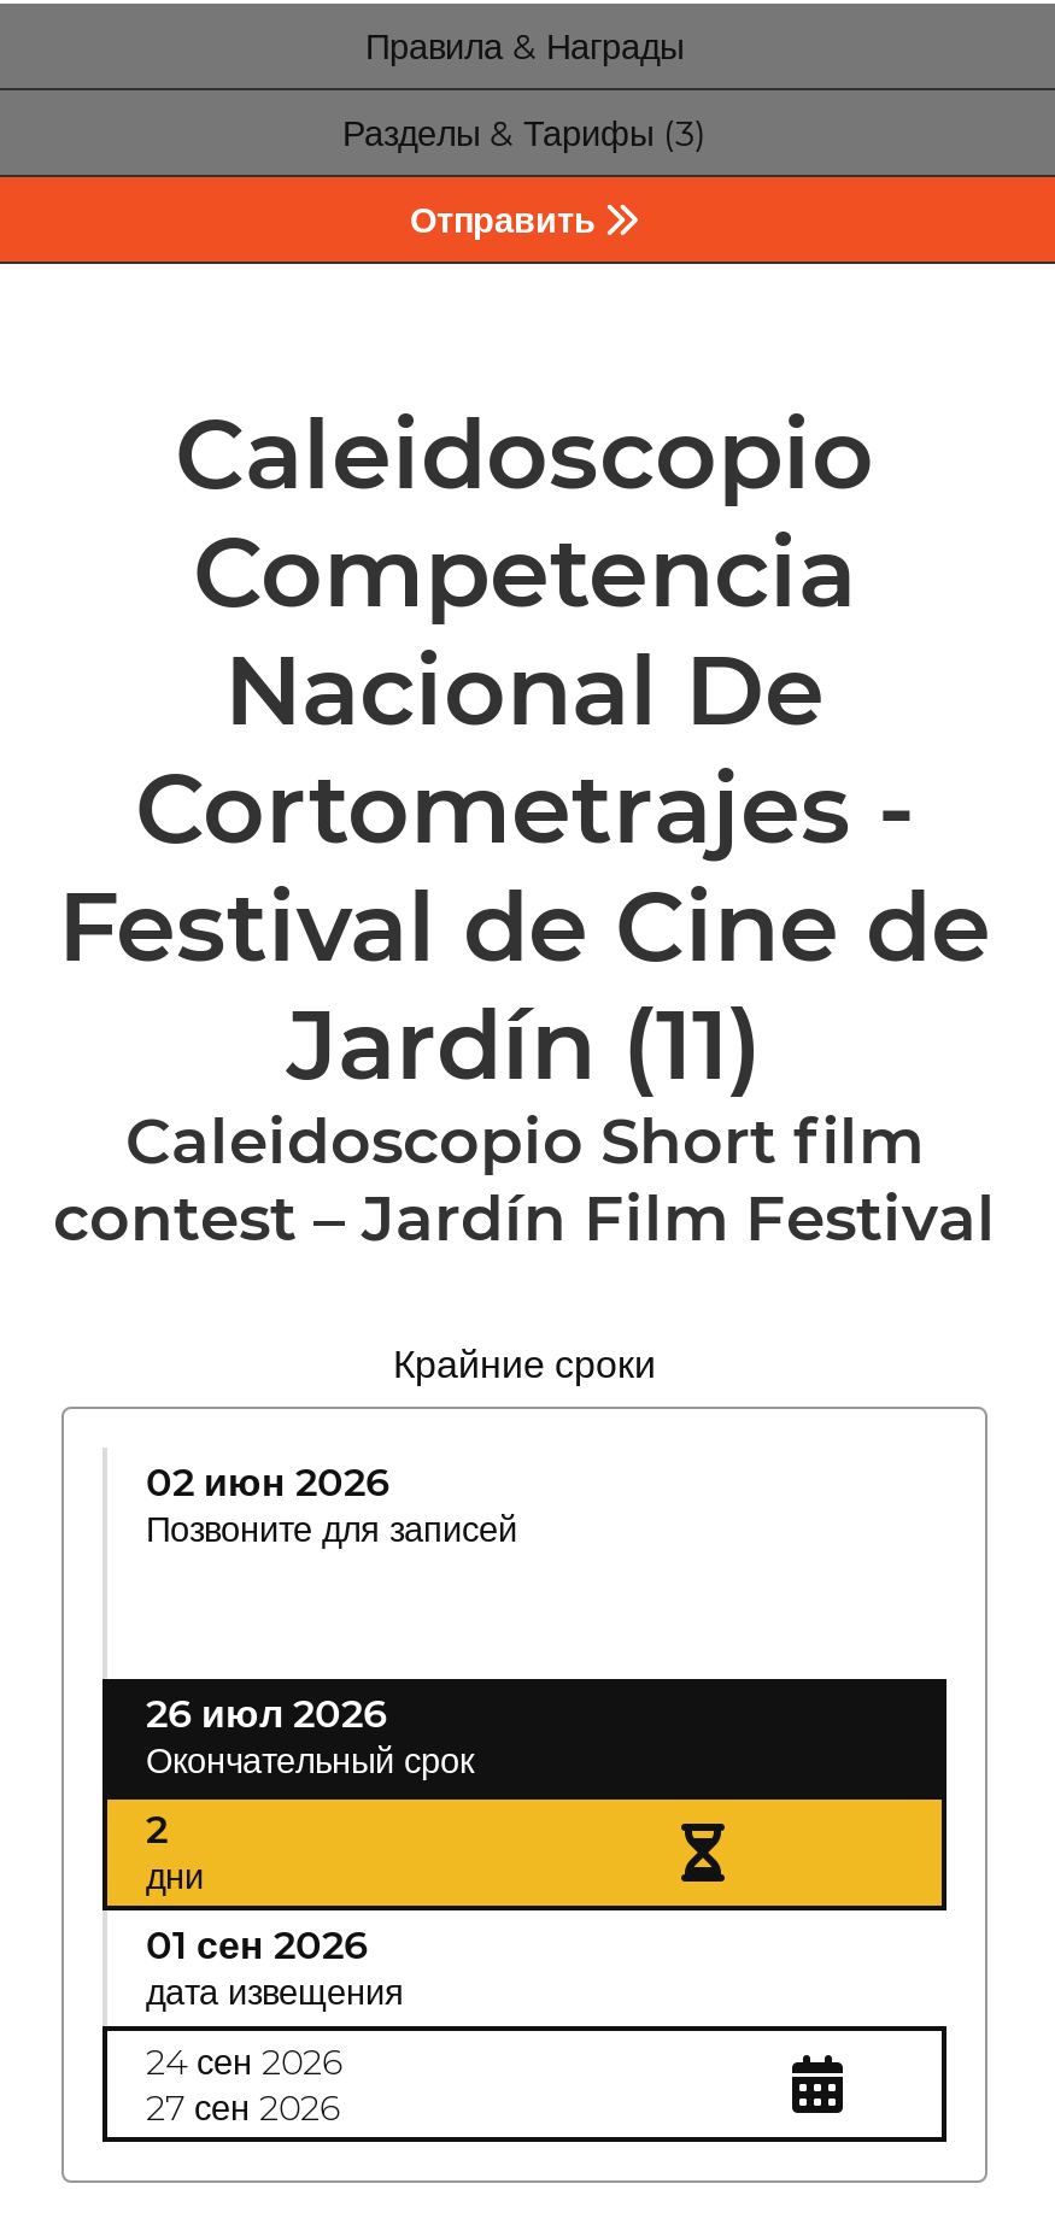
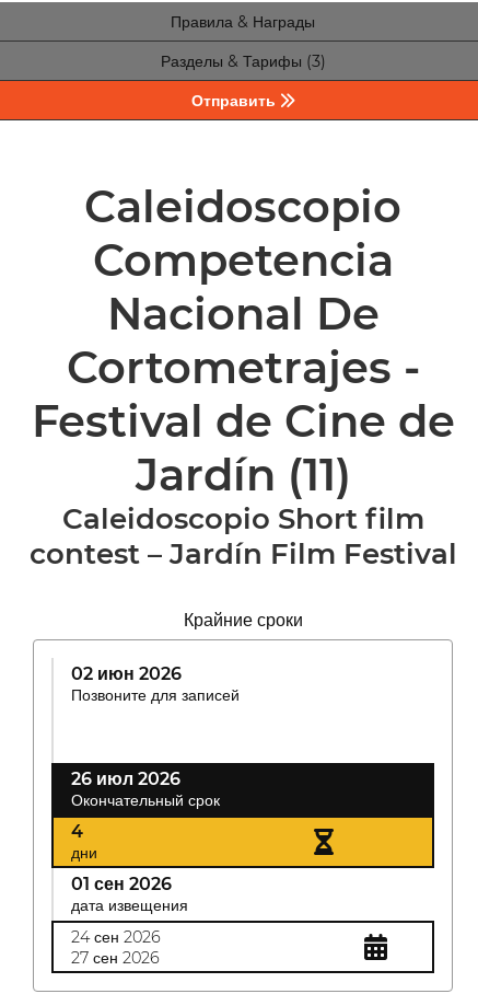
[146,1807,168,1853] 2 -> [71,821,83,842] 4

